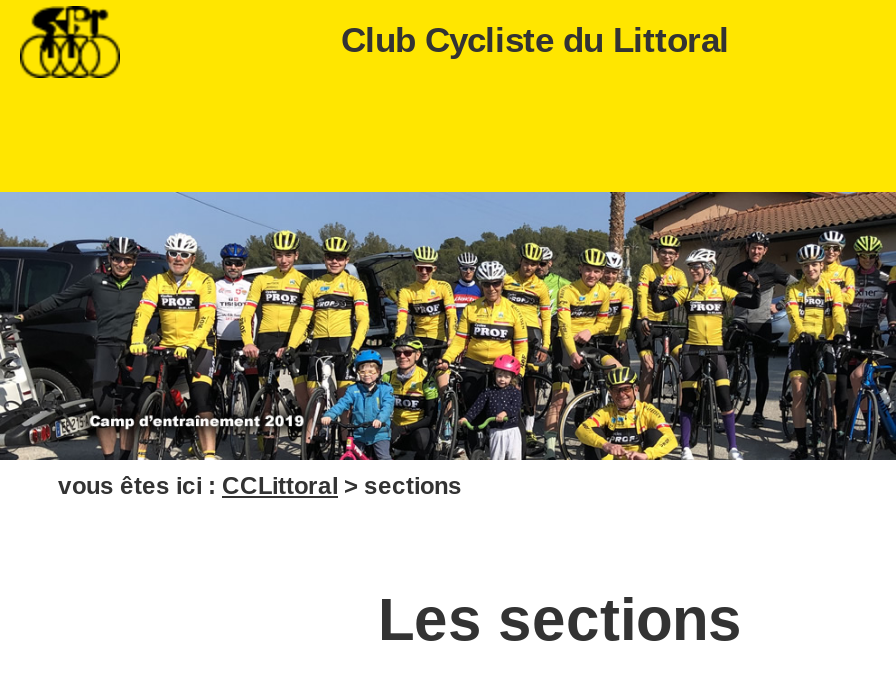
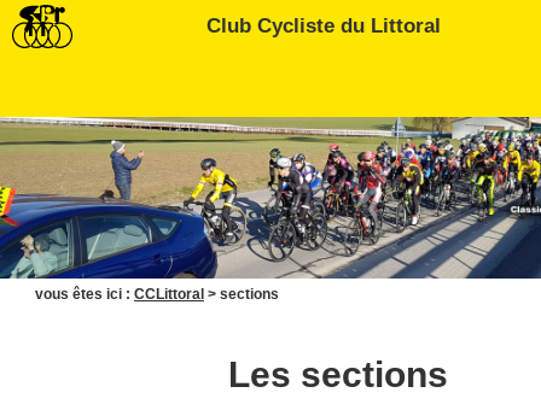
[6,190,890,462] [image] -> [4,116,537,280] [image]

